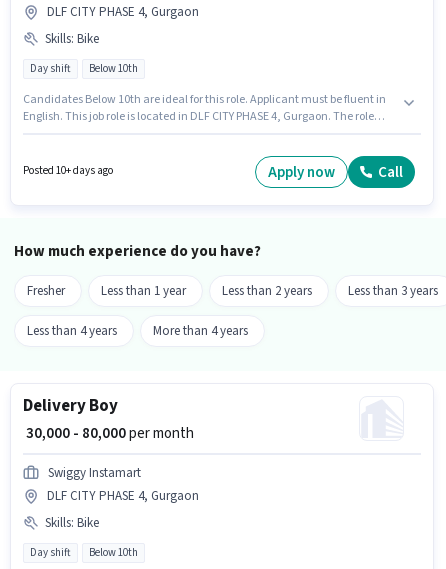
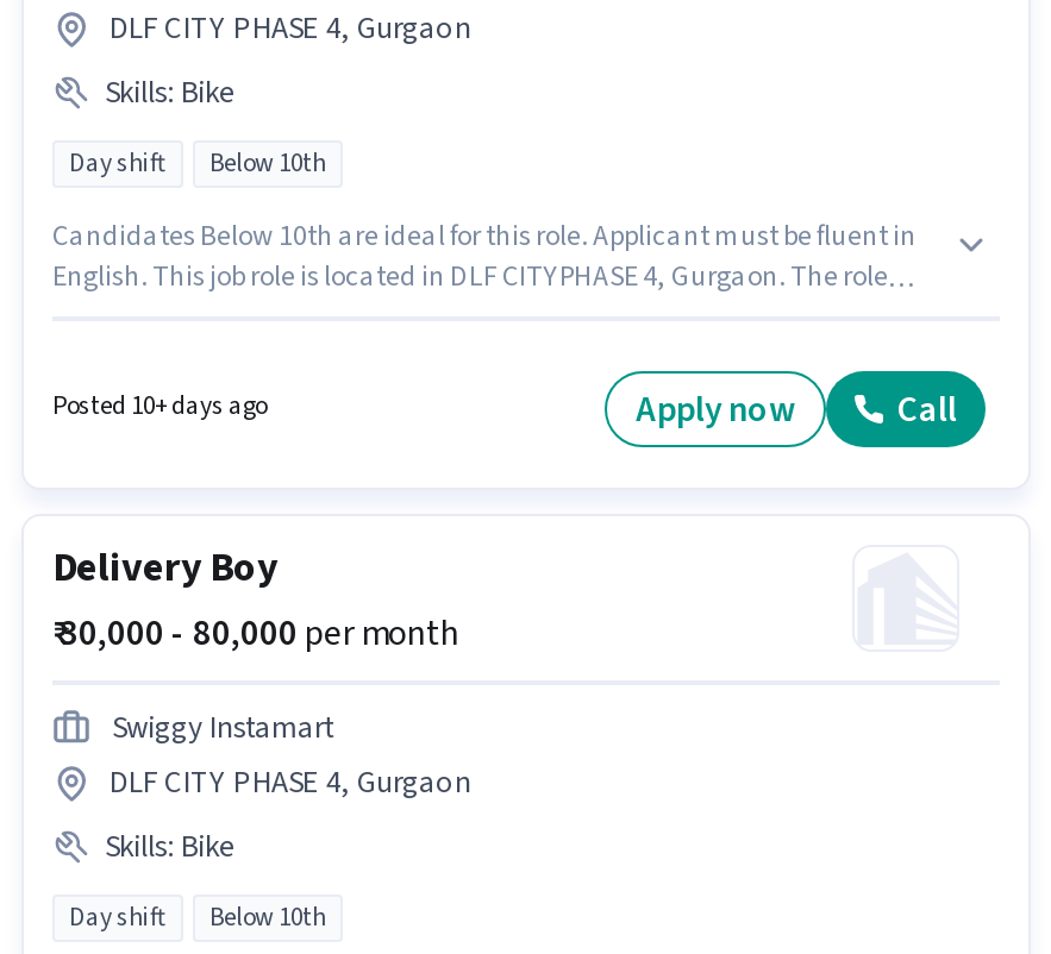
[14,241,438,340] How much experience do you have? | Fresher | Less than 1 year | Less than 2 years | Less than 3 years | Less than 4 years | More than 4 years -> none

